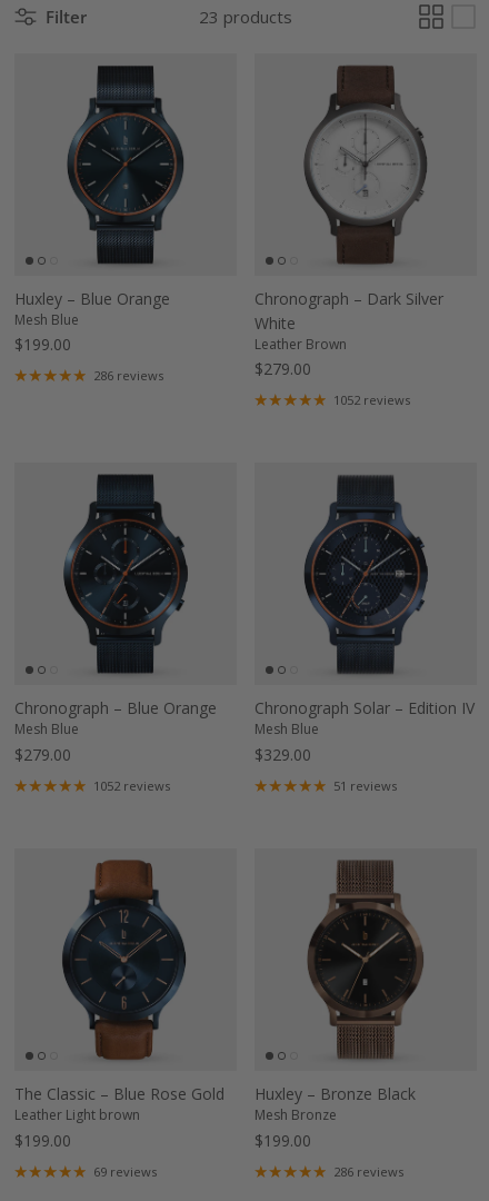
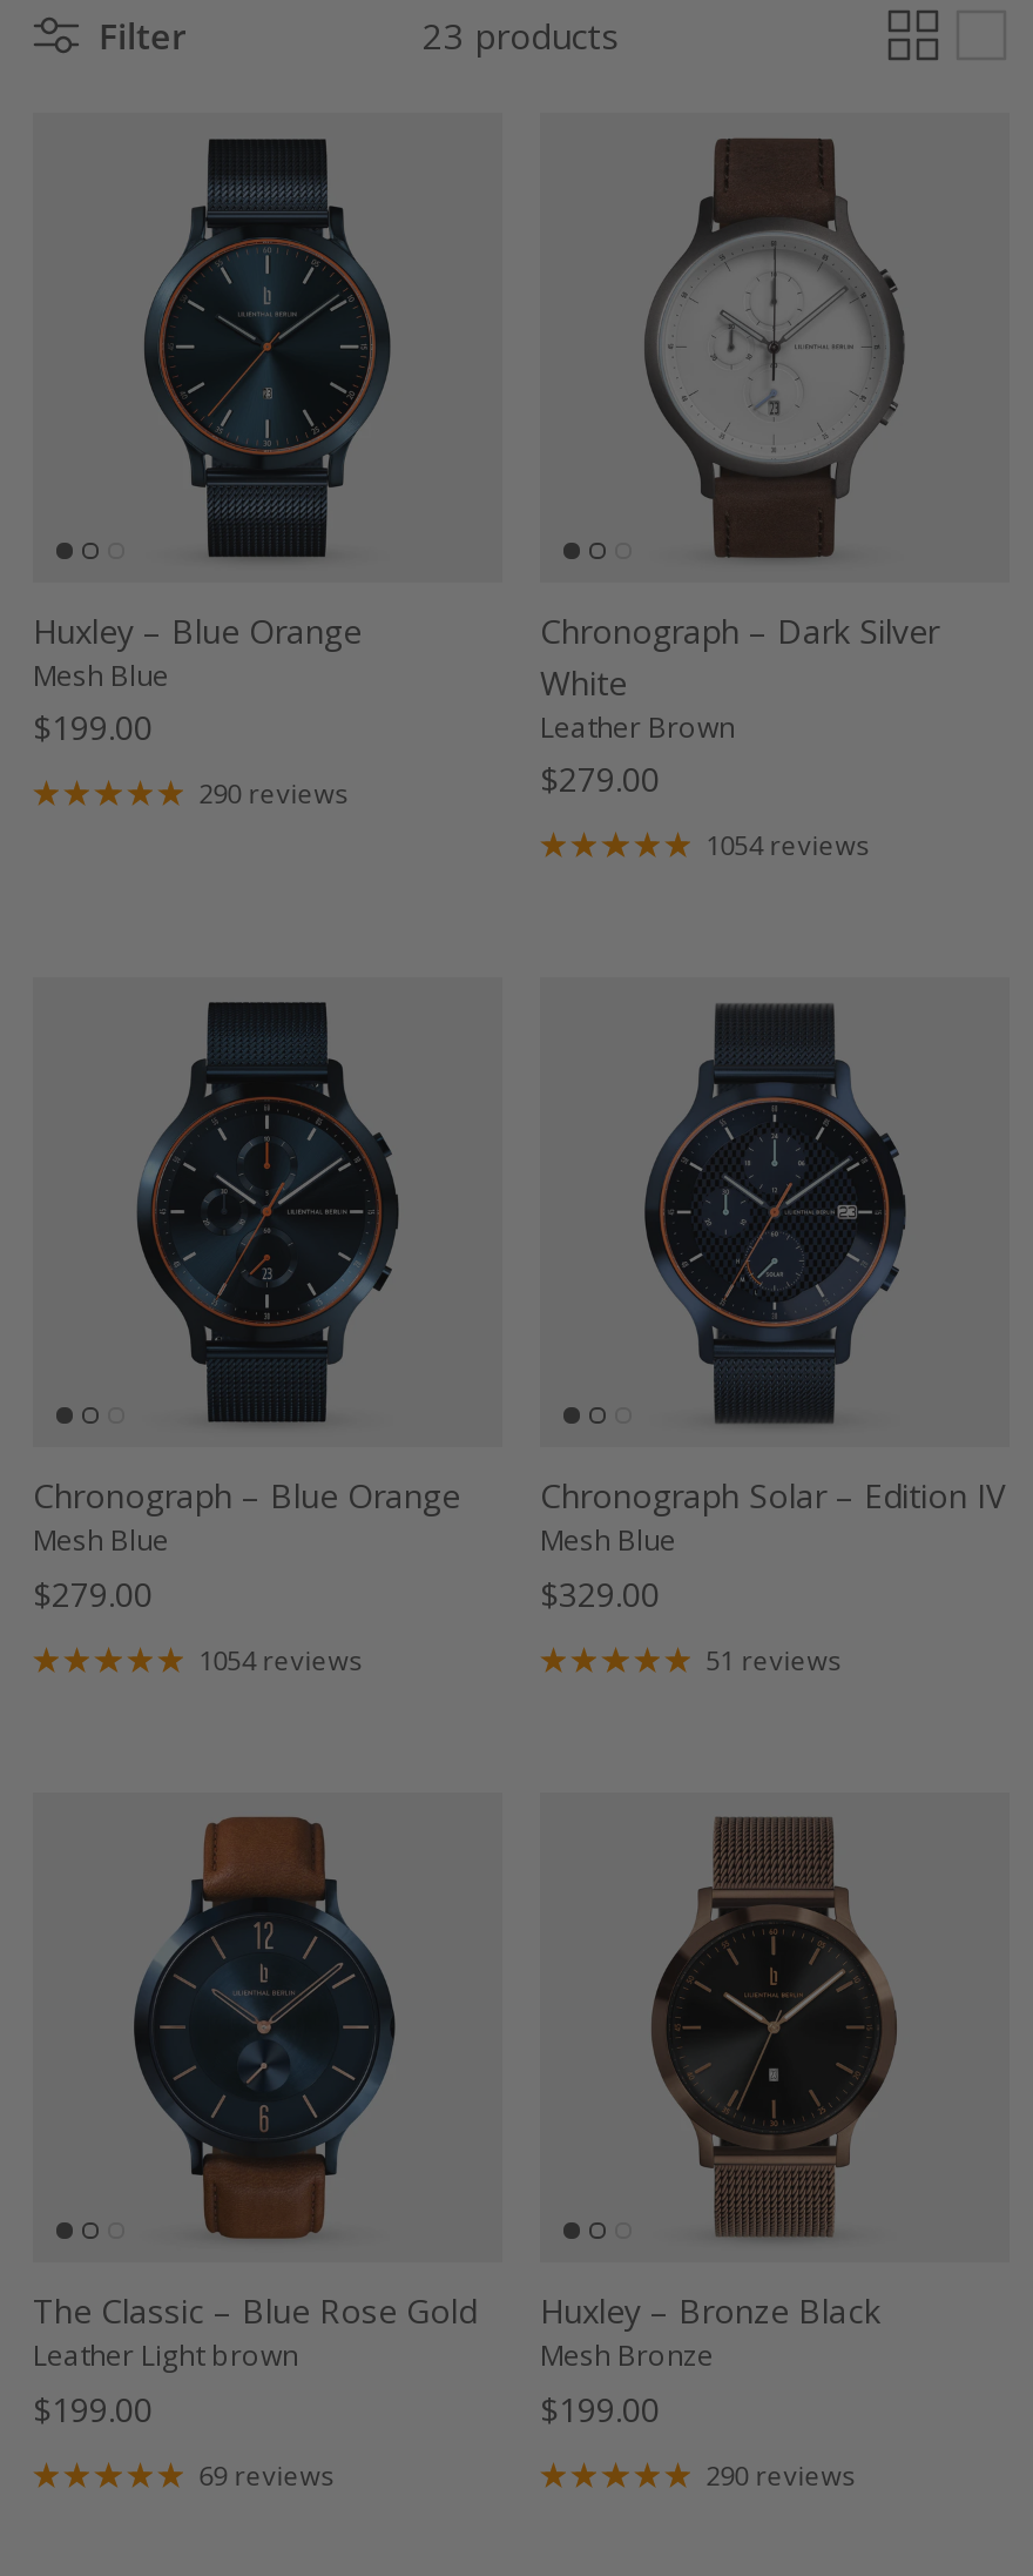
[93,367,163,384] 286 reviews -> [199,776,347,811] 290 reviews
[333,392,410,409] 1052 reviews -> [706,828,868,863] 1054 reviews
[93,778,170,794] 1052 reviews -> [199,1643,361,1678] 1054 reviews
[333,1163,403,1180] 286 reviews -> [706,2457,854,2493] 290 reviews

